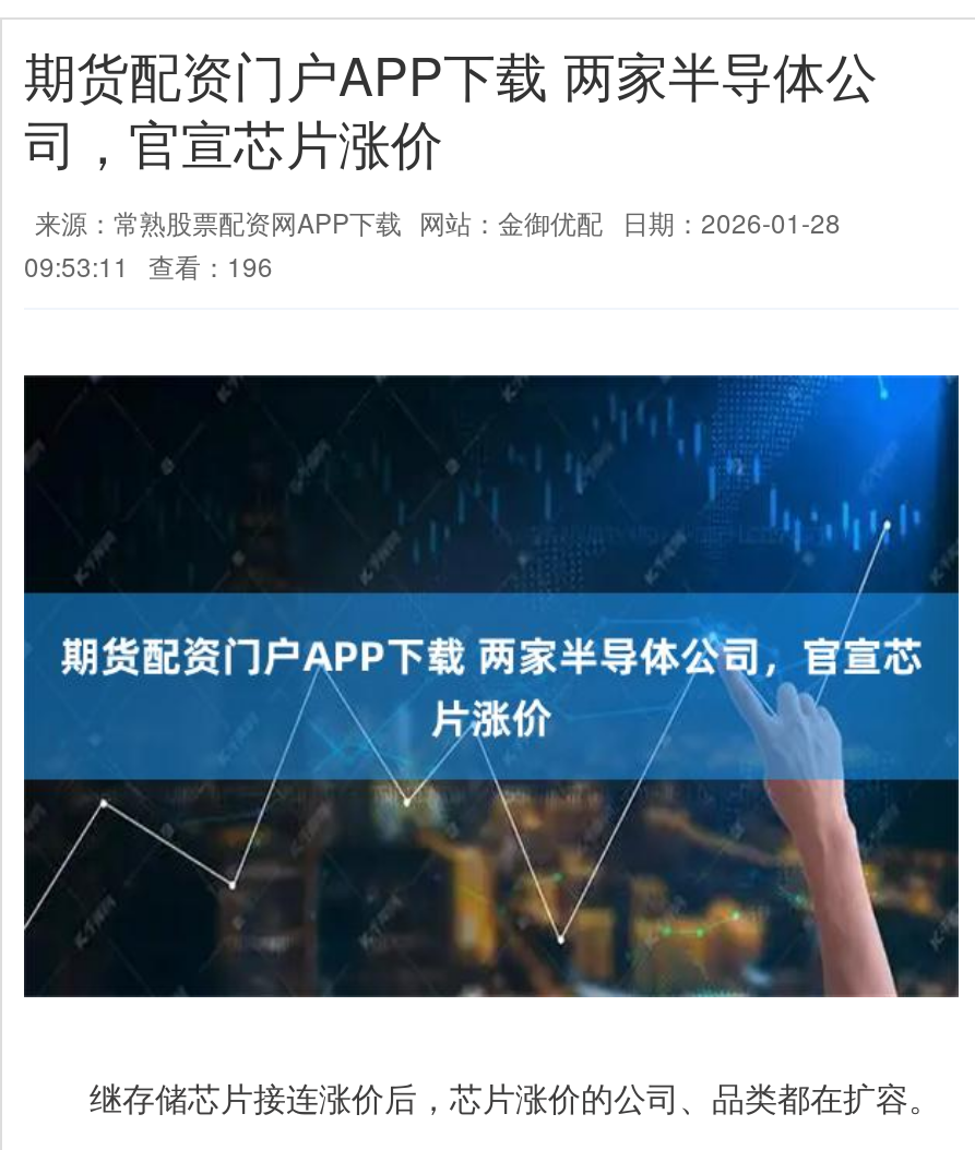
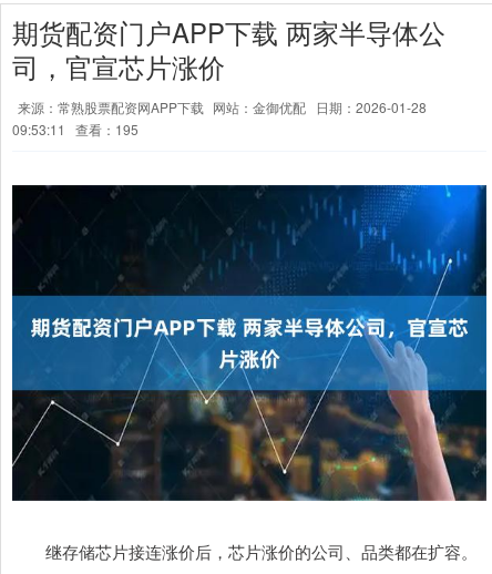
[24,247,273,284] 09:53:11 查看：196 -> [12,120,139,139] 09:53:11 查看：195

